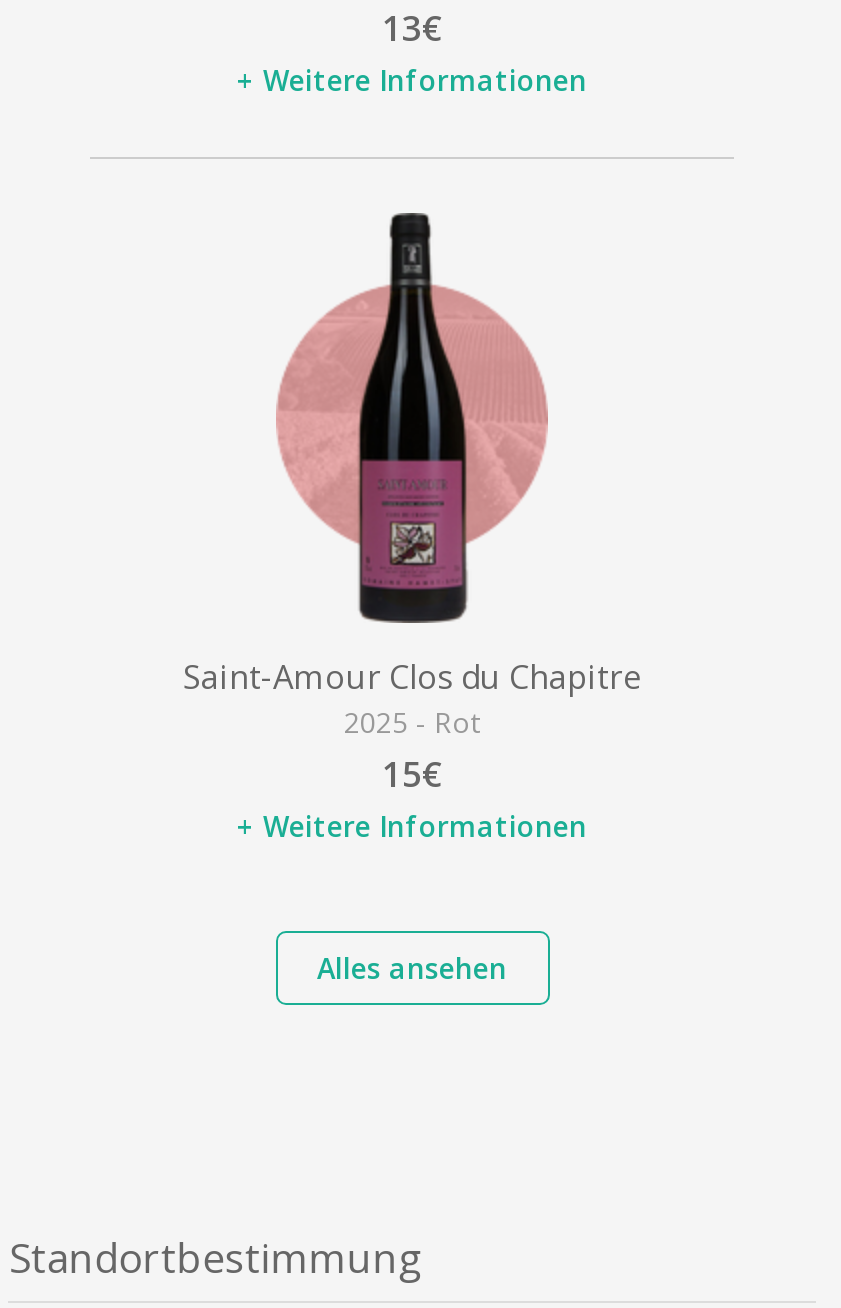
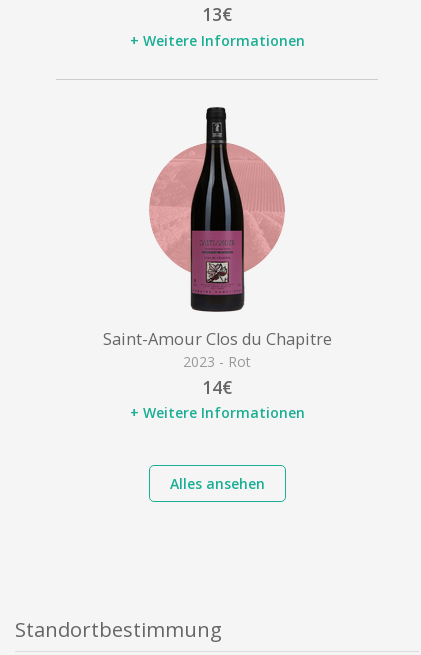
[344,703,480,741] 2025 - Rot -> [183,352,251,371] 2023 - Rot
[382,751,442,797] 15€ -> [202,376,232,399] 14€

